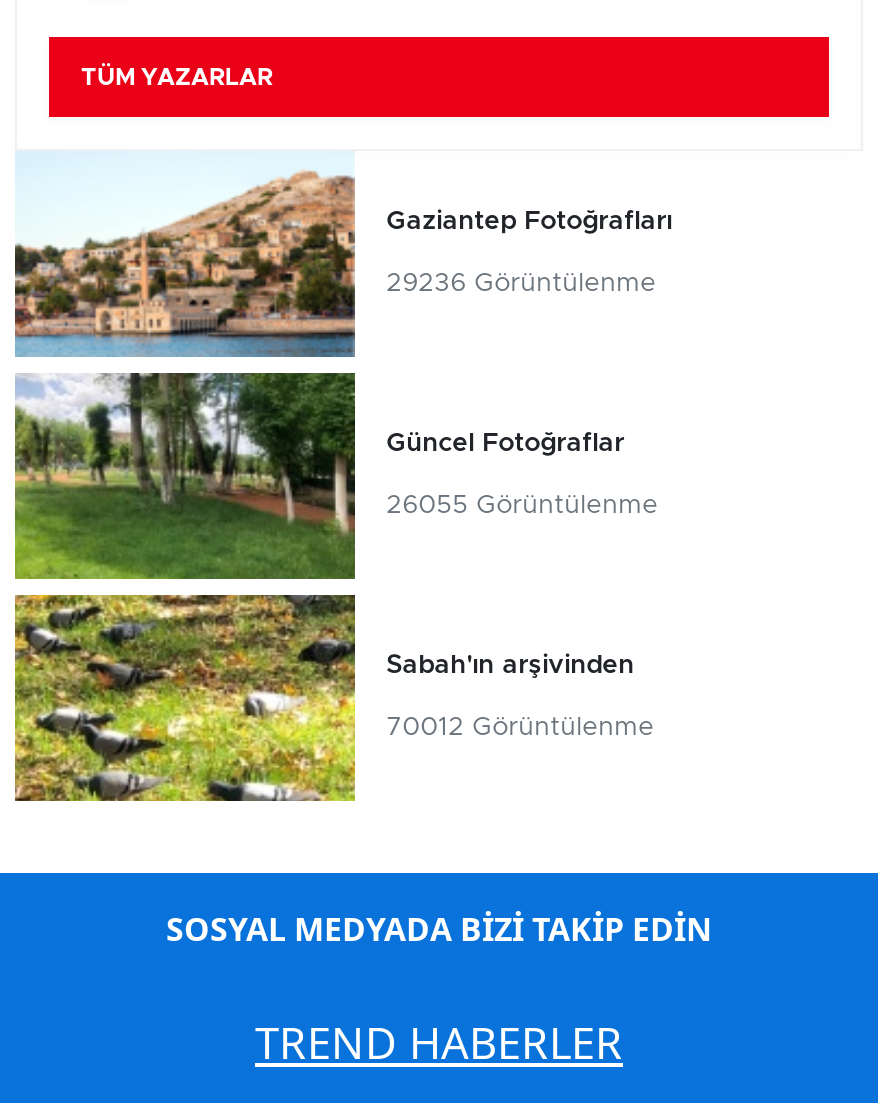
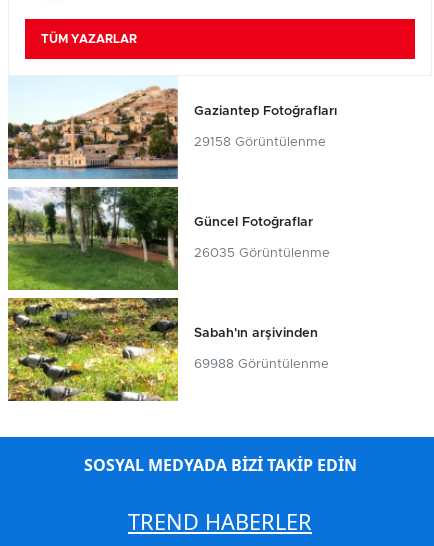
[386,272,656,298] 29236 Görüntülenme -> [194,136,326,149] 29158 Görüntülenme
[386,494,658,520] 26055 Görüntülenme -> [194,247,330,260] 26035 Görüntülenme
[386,716,654,742] 70012 Görüntülenme -> [194,358,329,371] 69988 Görüntülenme

